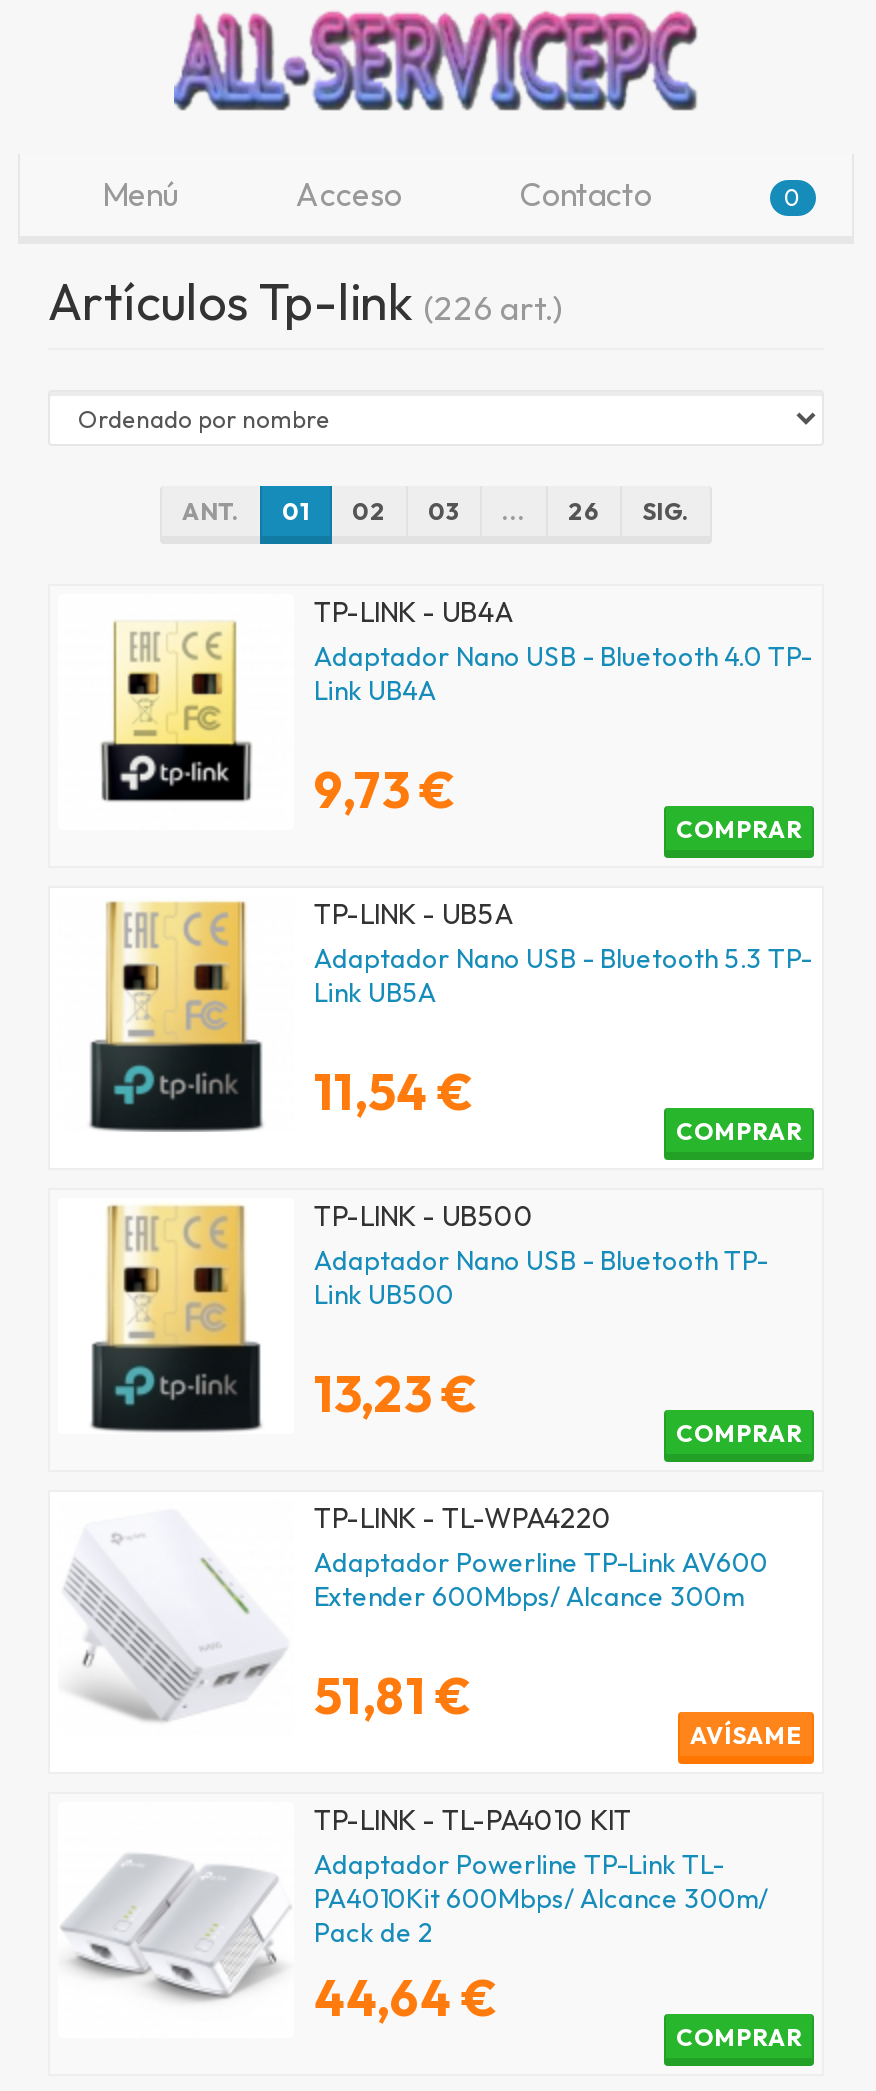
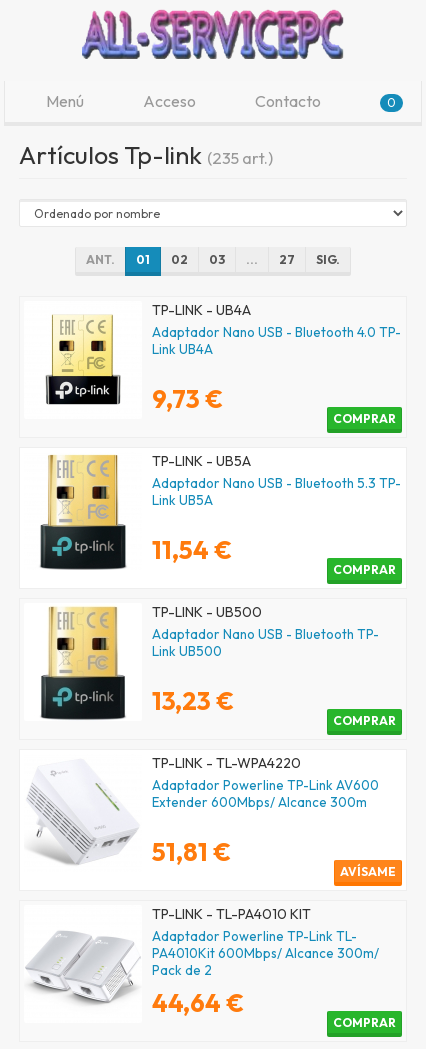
[48,270,562,334] Artículos Tp-link (226 art.) -> [19,139,273,171] Artículos Tp-link (235 art.)
[568,496,600,526] 26 -> [279,252,295,267] 27

